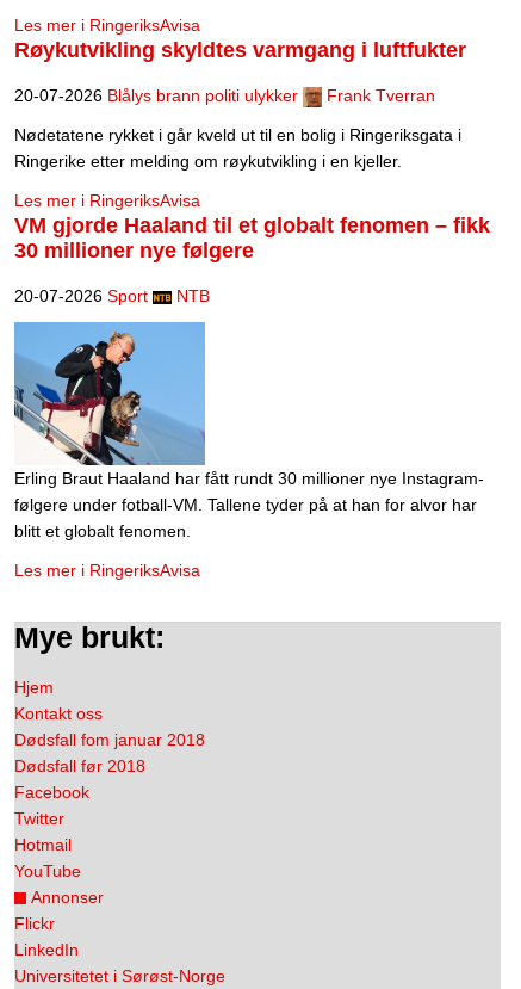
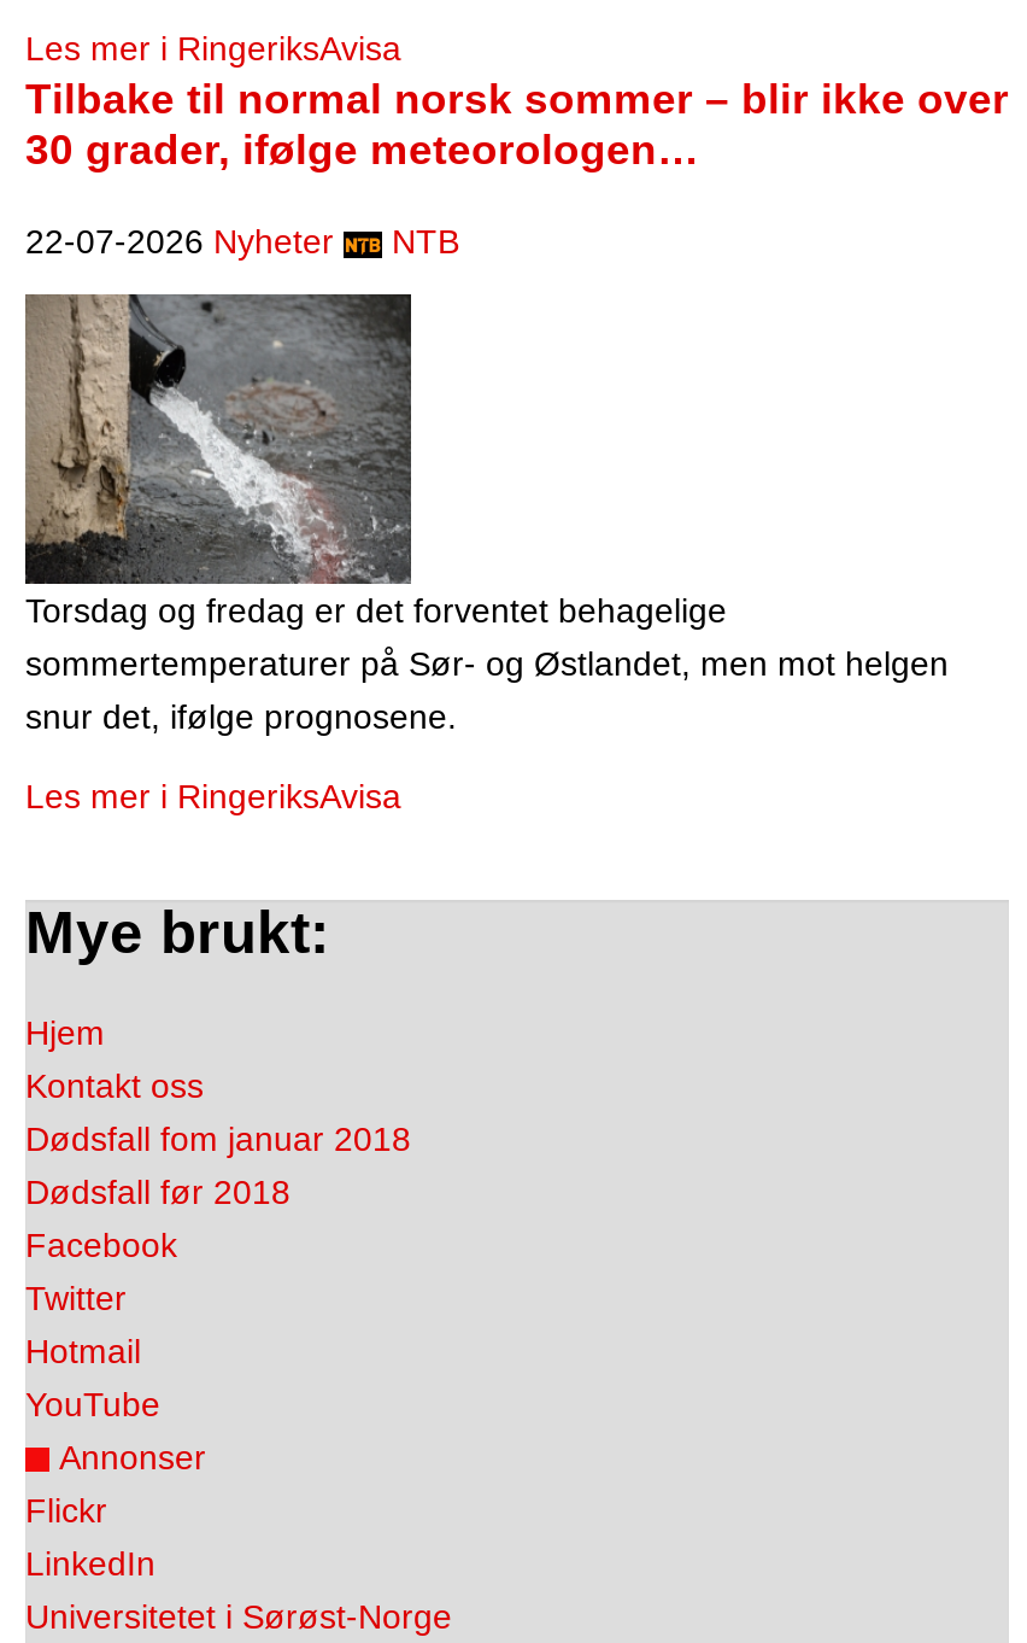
[14,38,490,305] Røykutvikling skyldtes varmgang i luftfukter | 20-07-2026 Blålys brann politi ulykker | Frank Tverran | Nødetatene rykket i går kveld ut til en bolig i Ringeriksgata i | Ringerike etter melding om røykutvikling i en kjeller. | Les mer i RingeriksAvisa | VM gjorde Haaland til et globalt fenomen – fikk | 30 millioner nye følgere | 20-07-2026 Sport -> [25,75,1009,261] Tilbake til normal norsk sommer – blir ikke over | 30 grader, ifølge meteorologen… | 22-07-2026 Nyheter
[13,321,484,540] [image] | Erling Braut Haaland har fått rundt 30 millioner nye Instagram- | følgere under fotball-VM. Tallene tyder på at han for alvor har | blitt et globalt fenomen. -> [23,292,949,736] [image] | Torsdag og fredag er det forventet behagelige | sommertemperaturer på Sør- og Østlandet, men mot helgen | snur det, ifølge prognosene.

